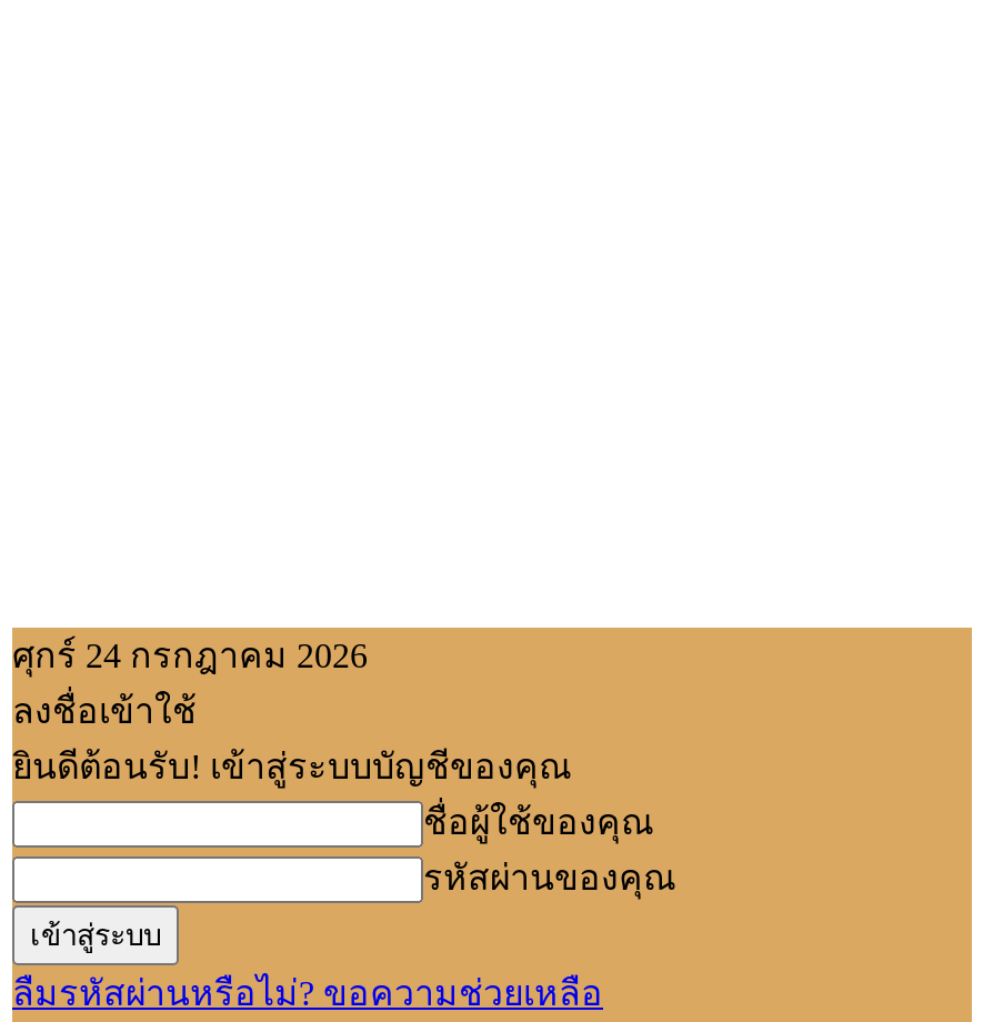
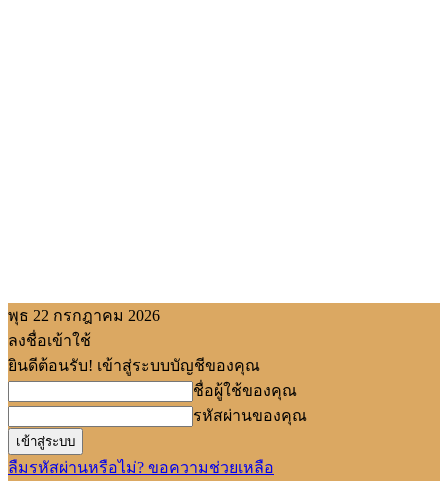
[12,637,368,674] ศุกร์ 24 กรกฎาคม 2026 -> [8,307,160,324] พุธ 22 กรกฎาคม 2026

